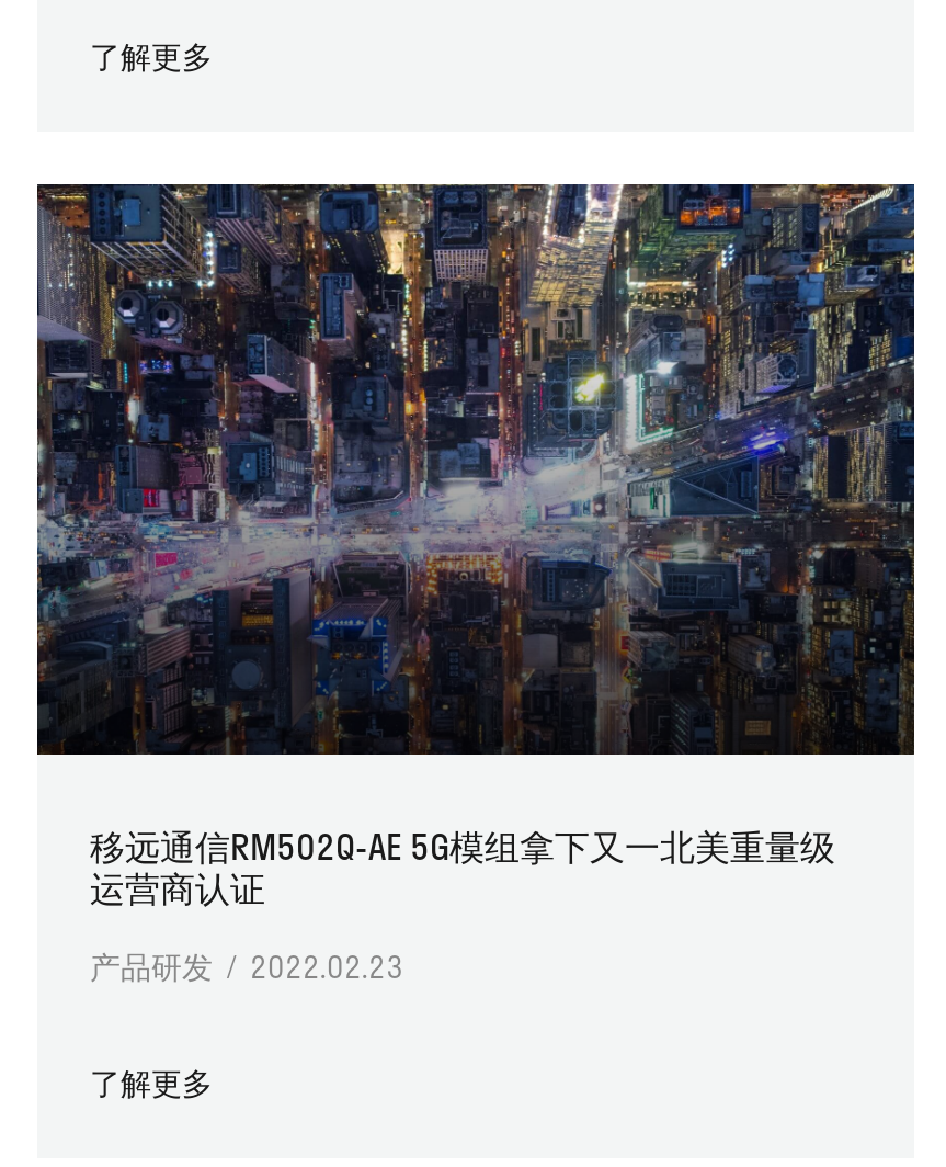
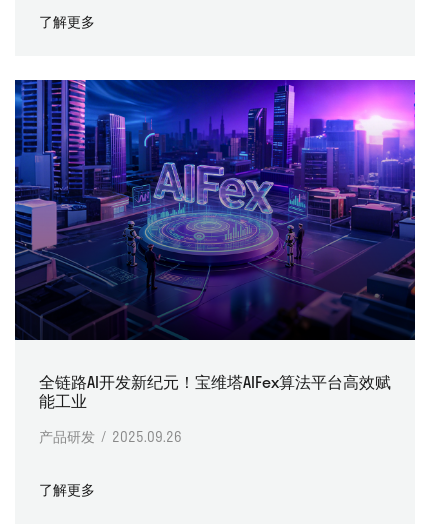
[35,182,916,914] [image] | 移远通信RM502Q-AE 5G模组拿下又一北美重量级 | 运营商认证 -> [14,79,416,413] [image] | 全链路AI开发新纪元！宝维塔AIFex算法平台高效赋 | 能工业
[90,942,403,988] 产品研发 / 2022.02.23 -> [39,426,182,447] 产品研发 / 2025.09.26

